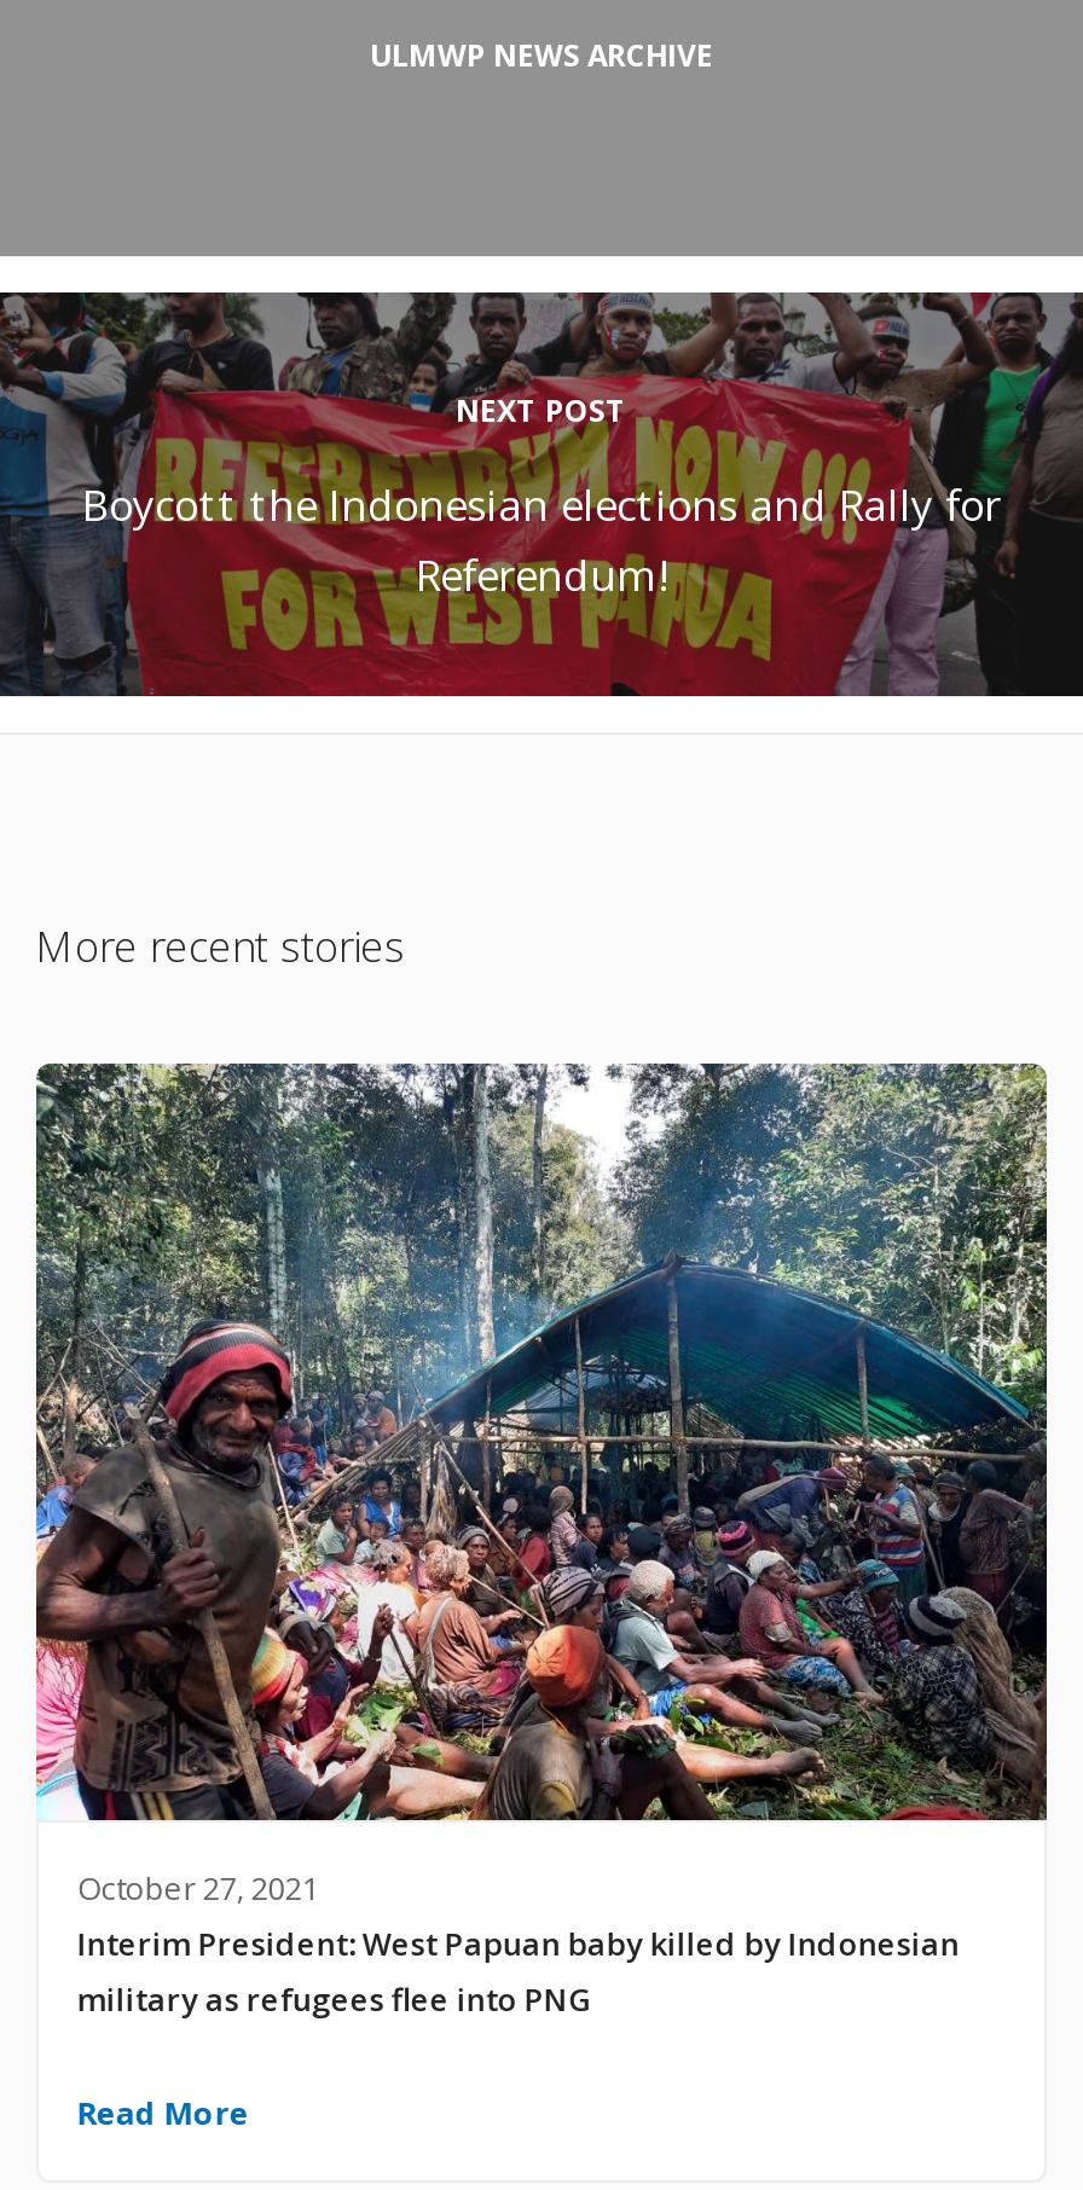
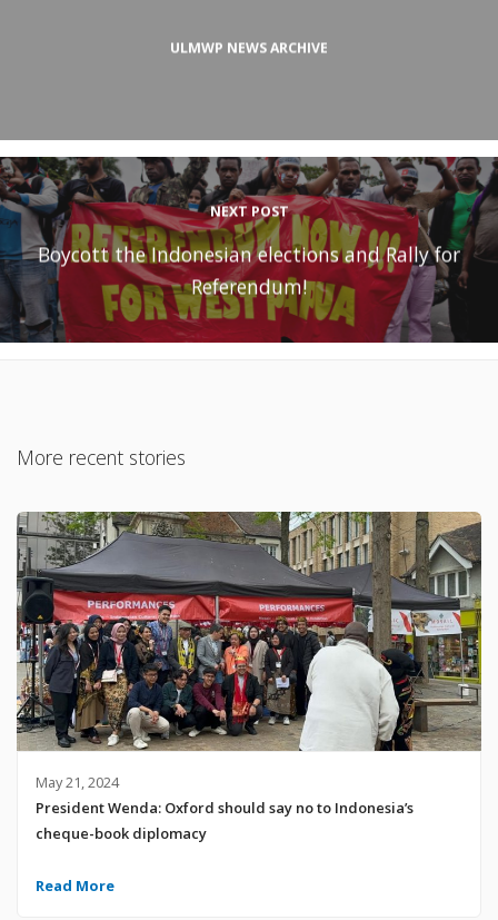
[34,1061,1049,2021] [image] | October 27, 2021 | Interim President: West Papuan baby killed by Indonesian | military as refugees flee into PNG -> [16,511,482,843] [image] | May 21, 2024 | President Wenda: Oxford should say no to Indonesia’s | cheque-book diplomacy

